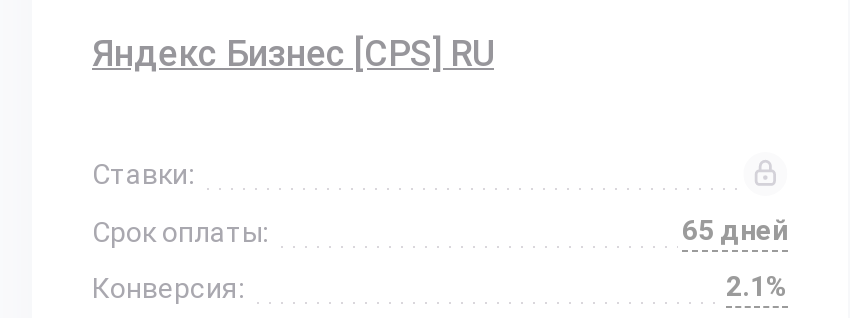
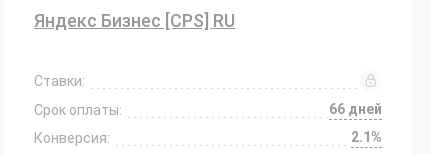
[682,214,788,246] 65 дней -> [329,101,382,117] 66 дней

